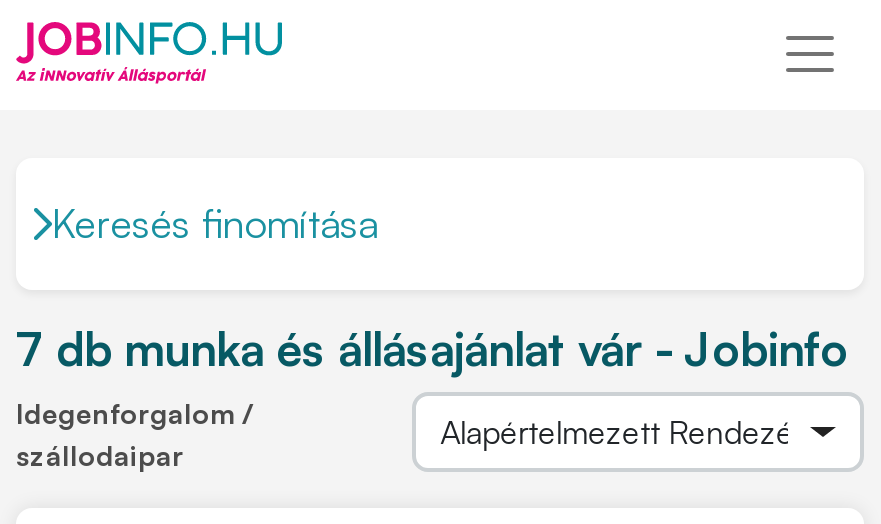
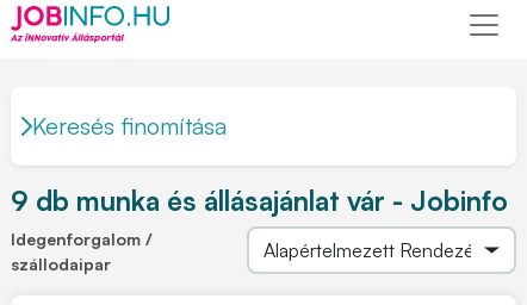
[16,320,848,378] 7 db munka és állásajánlat vár - Jobinfo -> [11,183,508,218] 9 db munka és állásajánlat vár - Jobinfo

